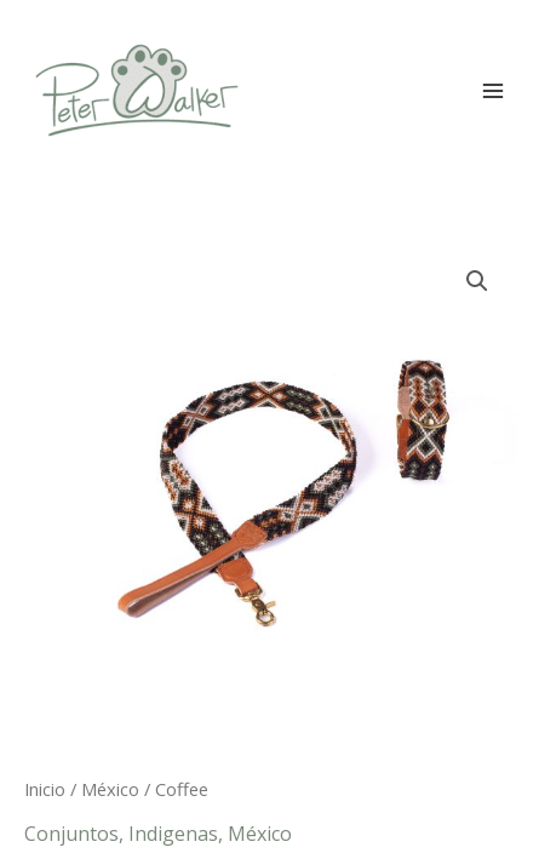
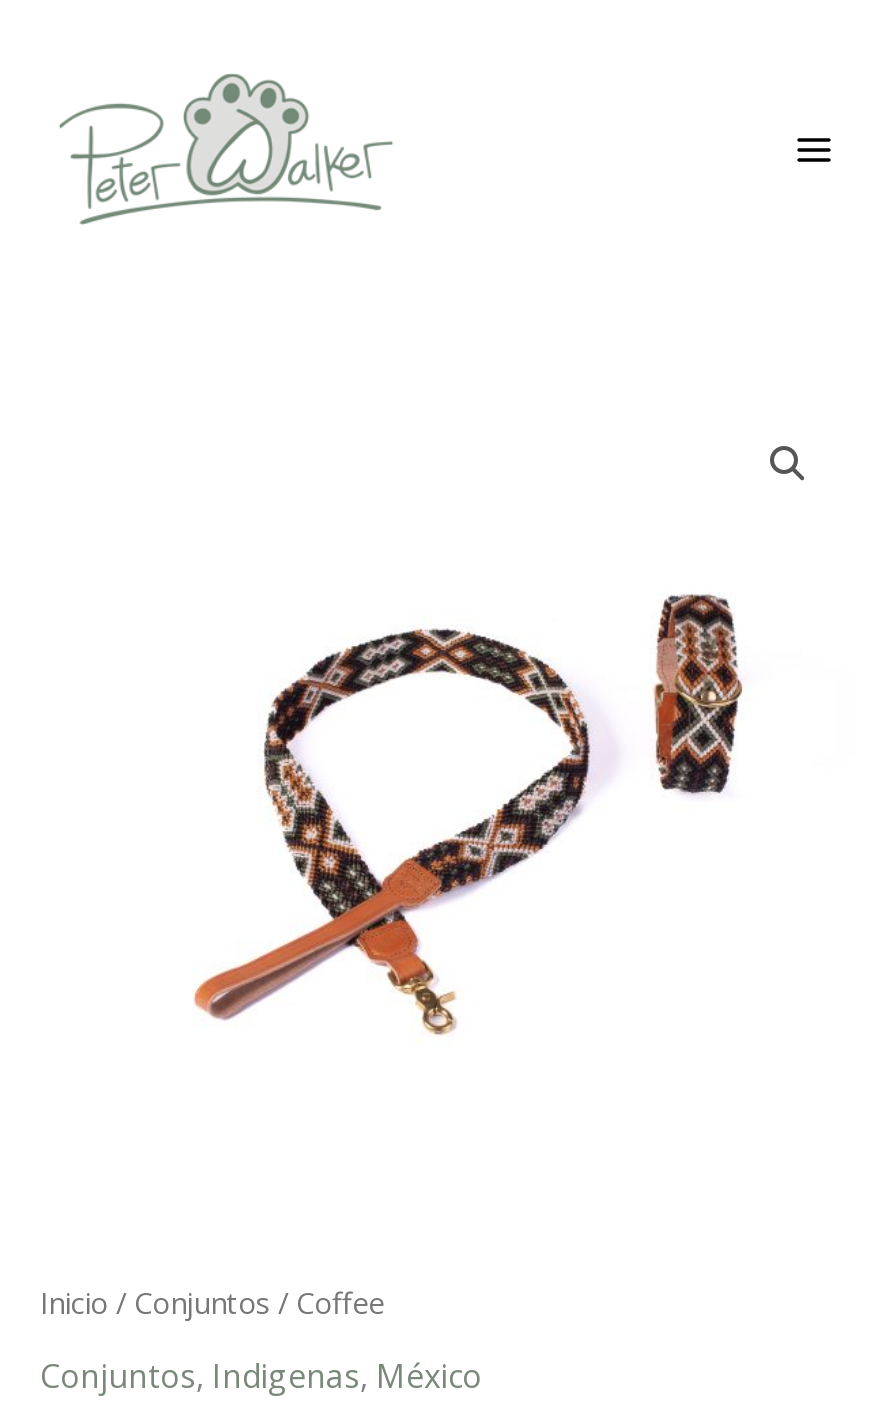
[24,777,208,801] Inicio / México / Coffee -> [40,1283,384,1323] Inicio / Conjuntos / Coffee

